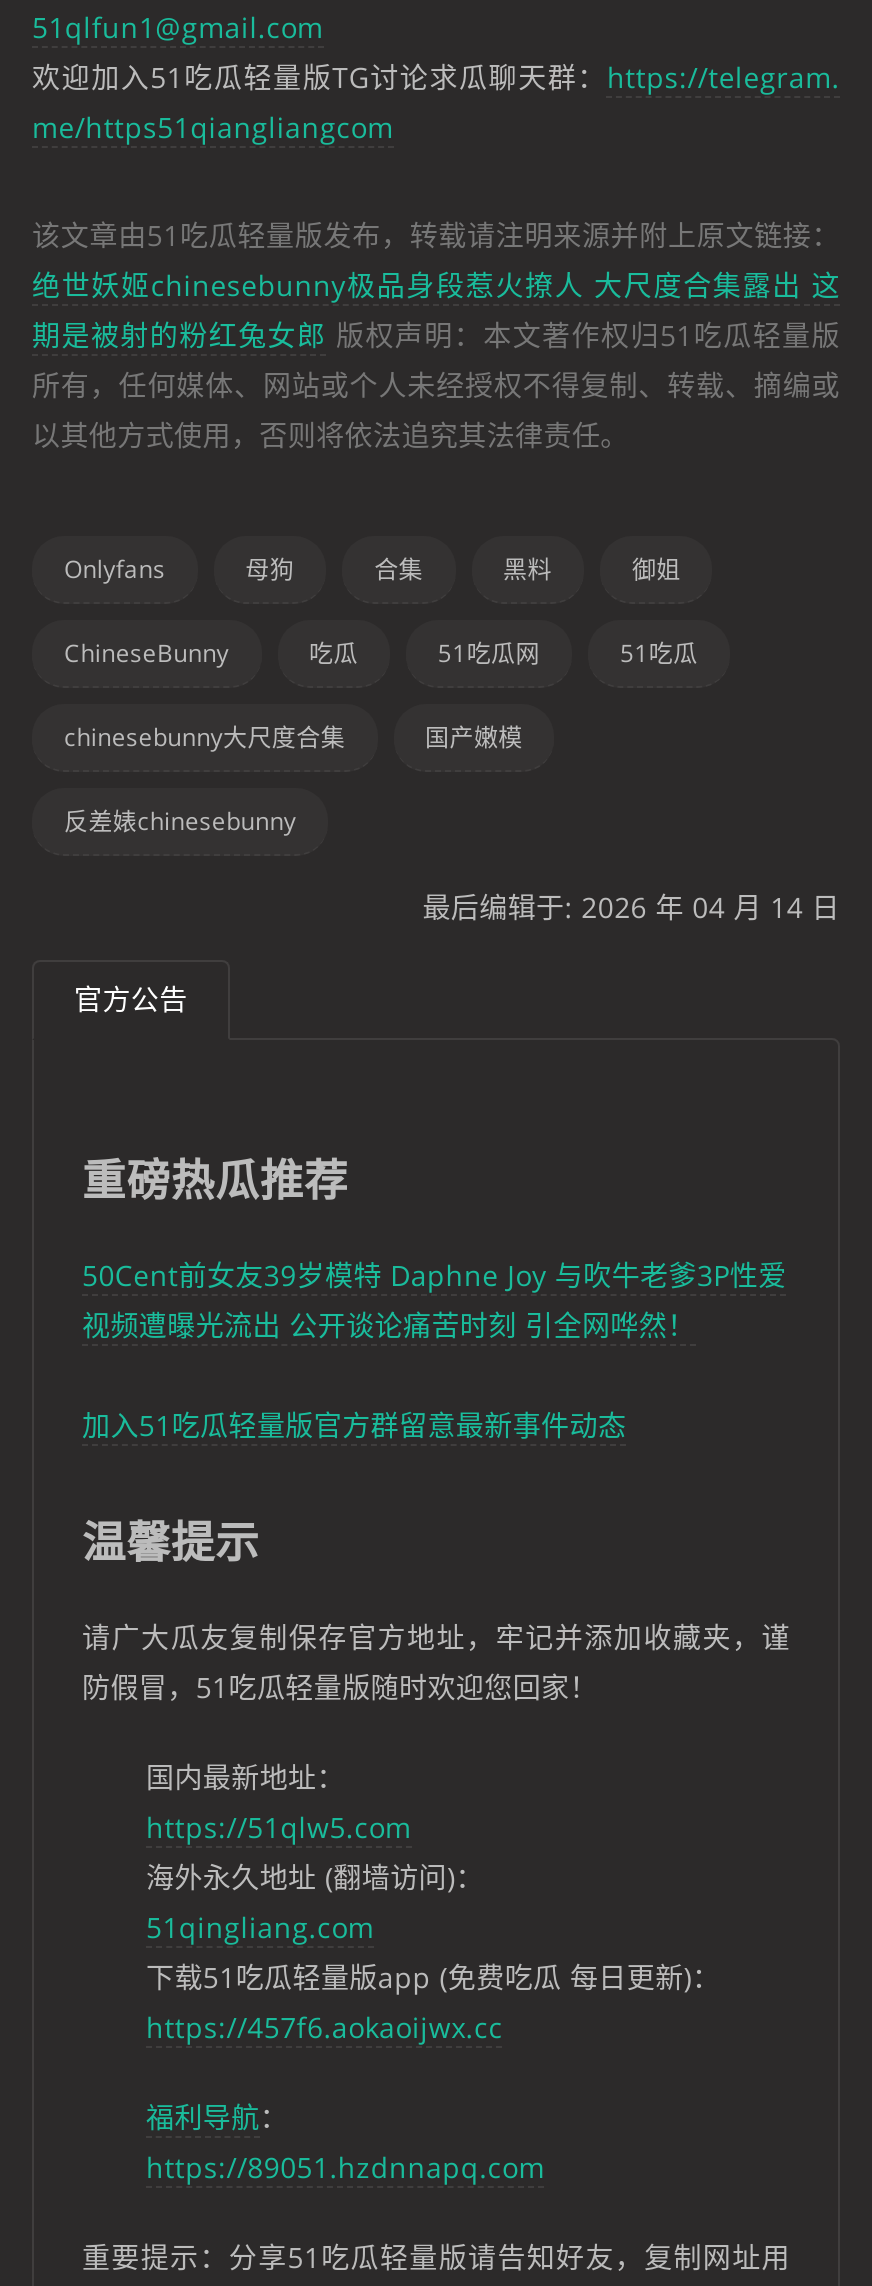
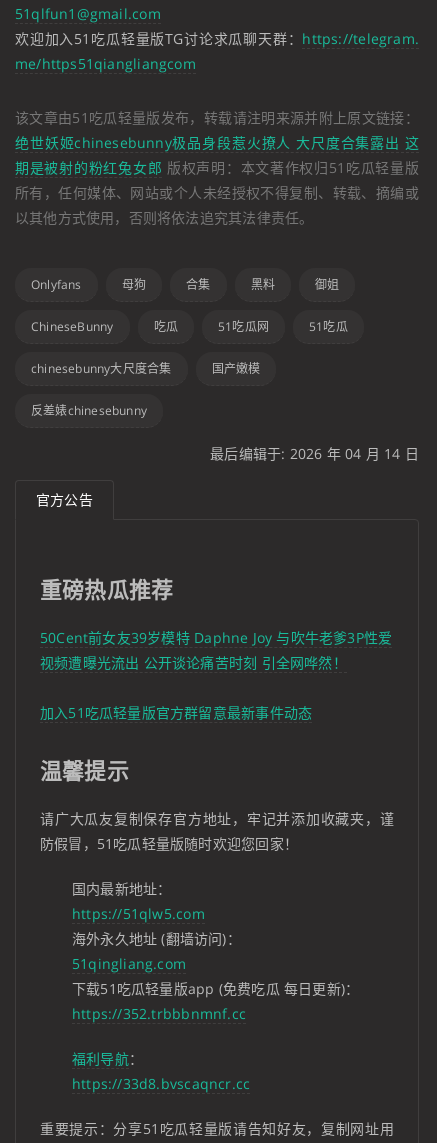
[146,2009,503,2047] https://457f6.aokaoijwx.cc -> [72,1004,246,1023] https://352.trbbbnmnf.cc
[146,2149,545,2187] https://89051.hzdnnapq.com -> [72,1074,250,1093] https://33d8.bvscaqncr.cc

